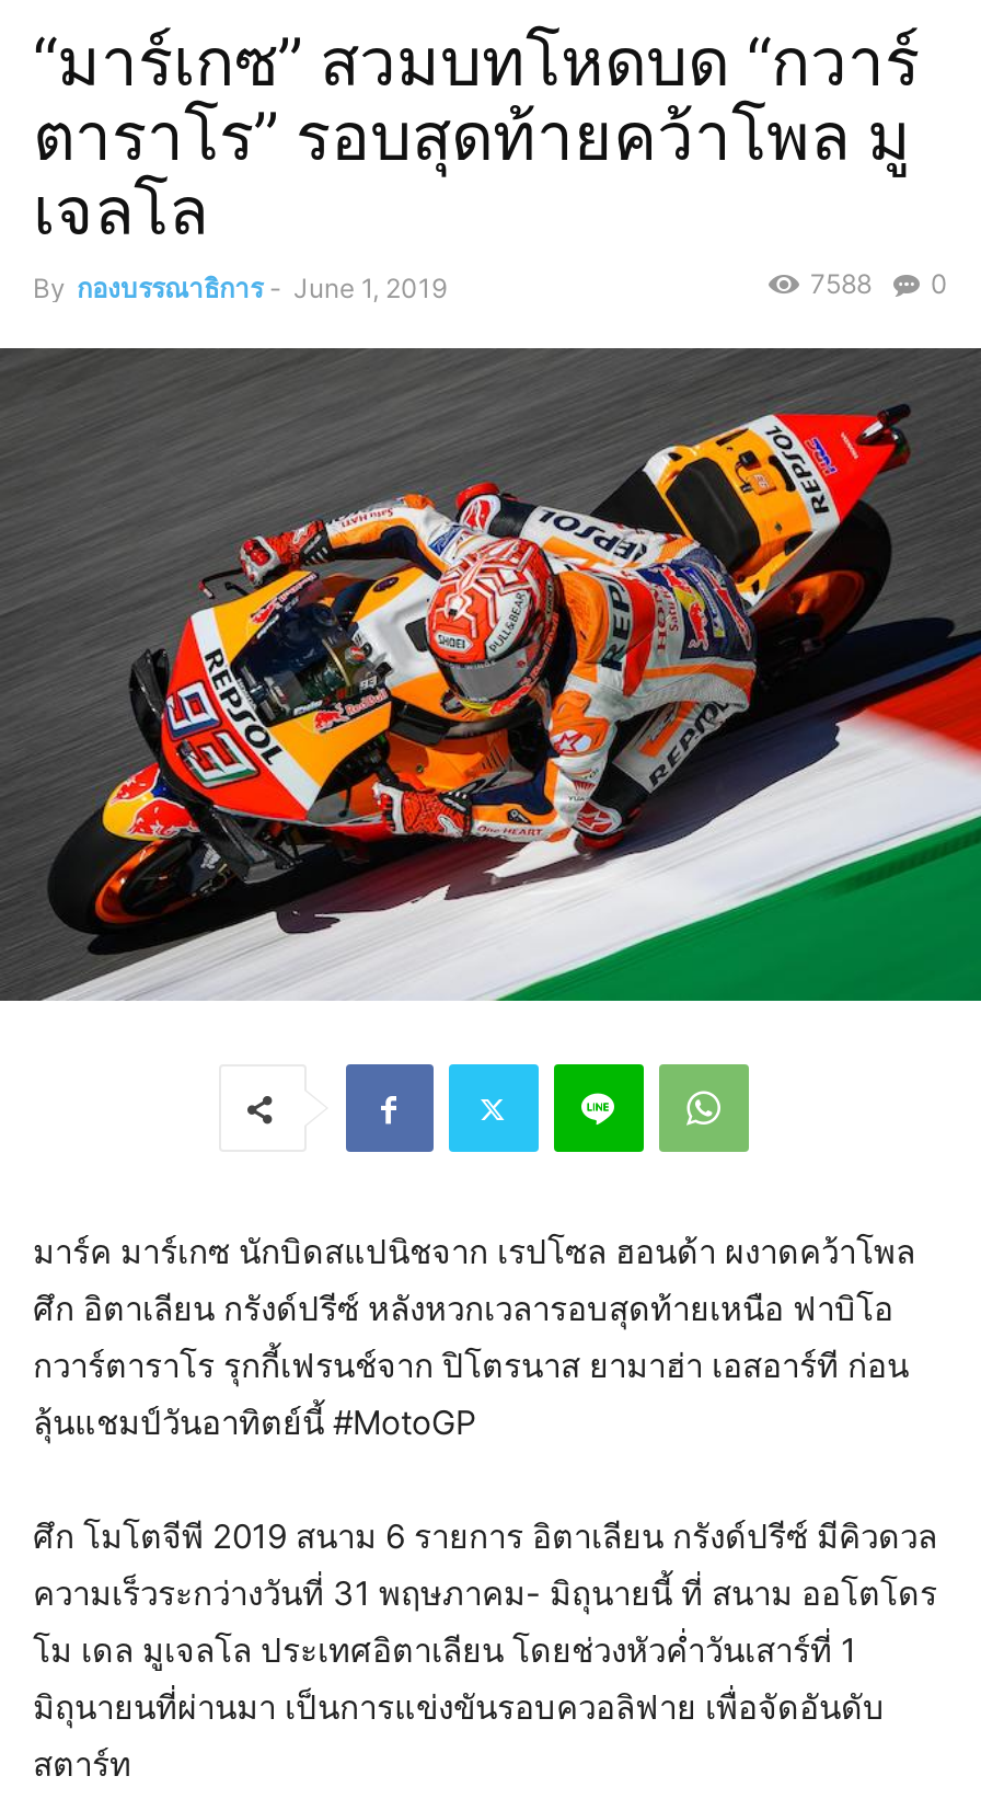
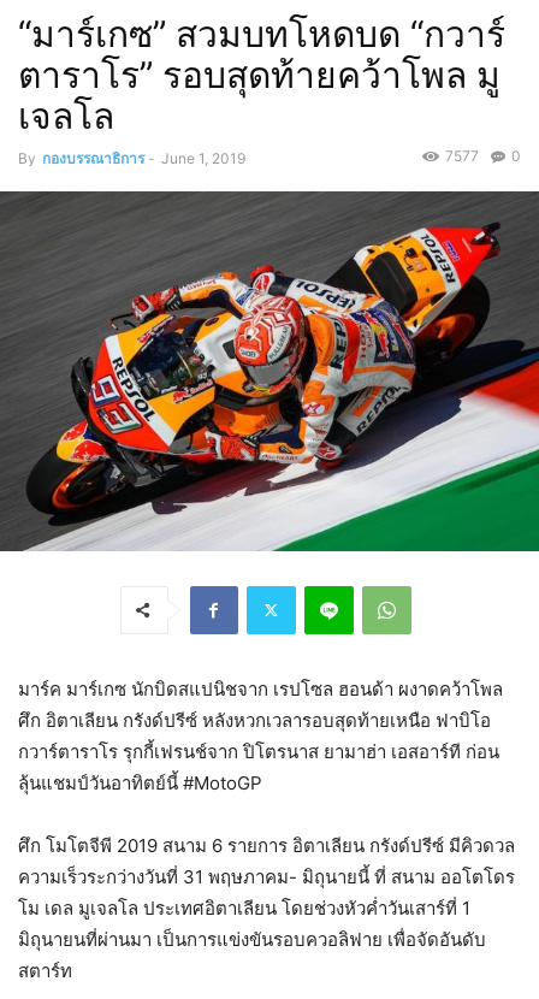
[810,267,948,300] 7588 0 -> [445,147,521,165] 7577 0

